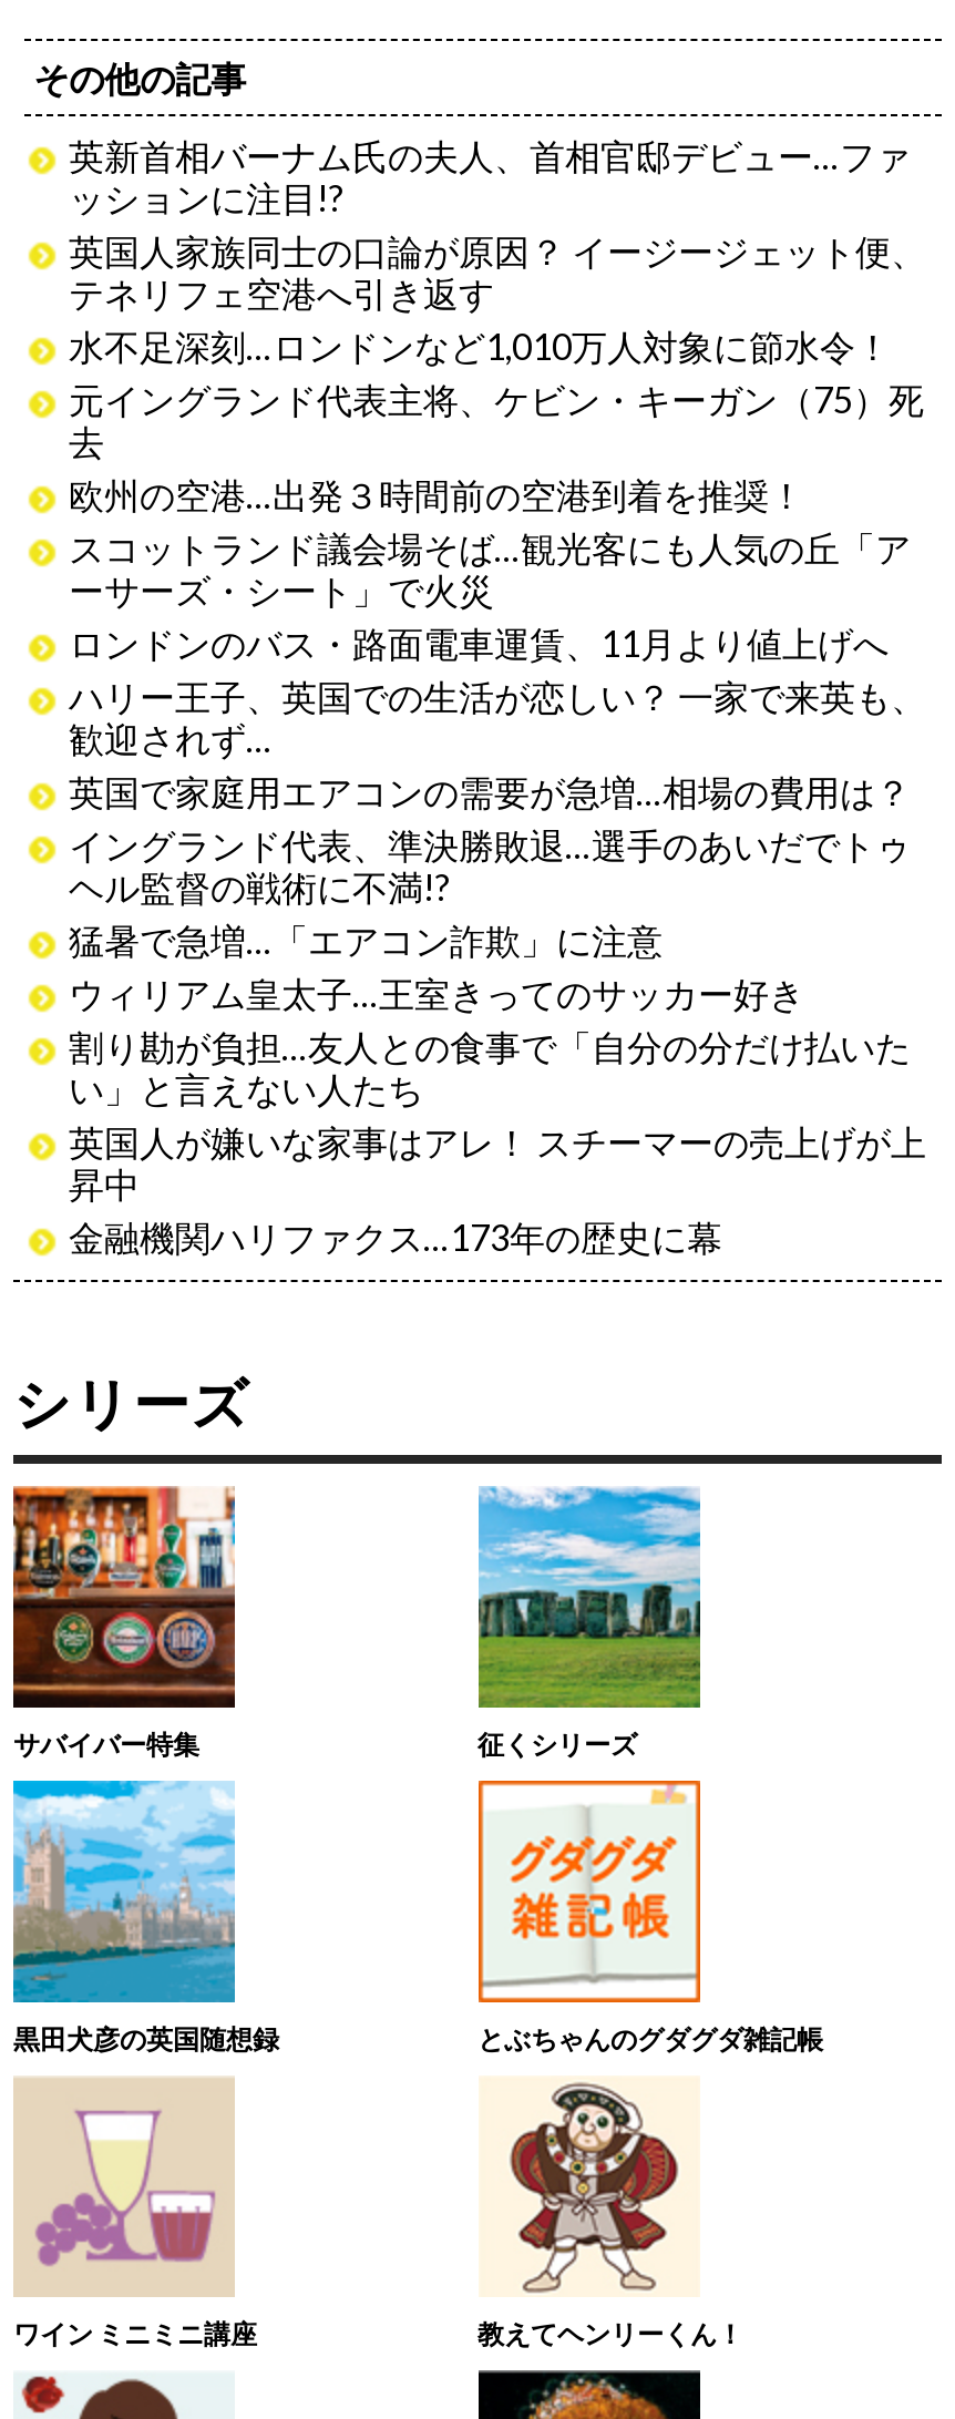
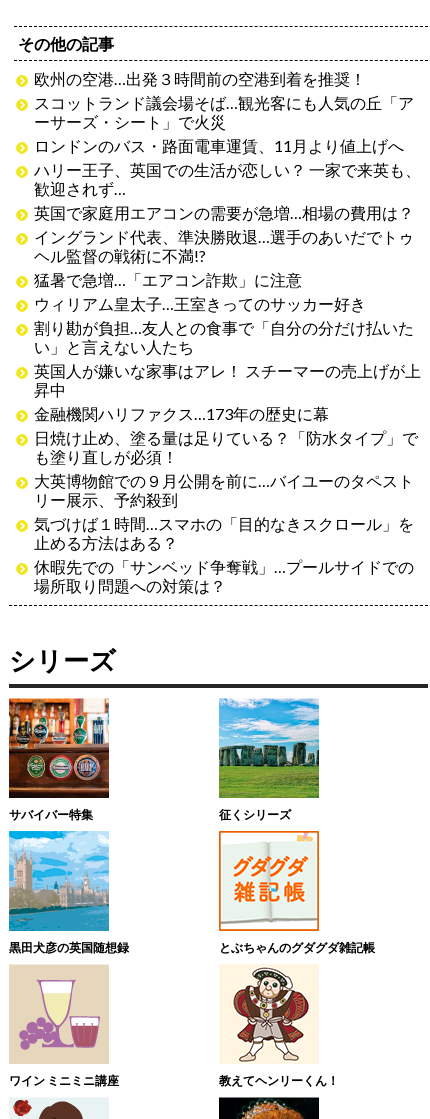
[69,133,926,461] 英新首相バーナム氏の夫人、首相官邸デビュー…ファ | ッションに注目!? | 英国人家族同士の口論が原因？ イージージェット便、 | テネリフェ空港へ引き返す | 水不足深刻…ロンドンなど1,010万人対象に節水令！ | 元イングランド代表主将、ケビン・キーガン（75）死 | 去 -> none
moved [69,472,926,1257] -> [34,69,421,423]: 欧州の空港…出発３時間前の空港到着を推奨！ | スコットランド議会場そば…観光客にも人気の丘「ア | ーサーズ・シート」で火災 | ... | 昇中 | 金融機関ハリファクス…173年の歴史に幕
none -> [34,428,418,595] 日焼け止め、塗る量は足りている？「防水タイプ」で | も塗り直しが必須！ | 大英博物館での９月公開を前に…バイユーのタペスト | リー展示、予約殺到 | 気づけば１時間…スマホの「目的なきスクロール」を | 止める方法はある？ | 休暇先での「サンベッド争奪戦」…プールサイドでの | 場所取り問題への対策は？

